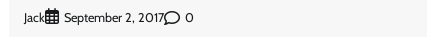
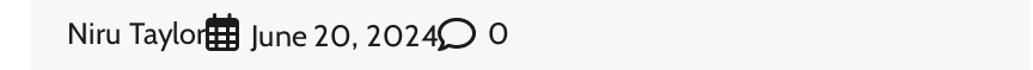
[24,10,164,25] Jack | September 2, 2017 -> [67,16,438,53] Niru Taylor | June 20, 2024

